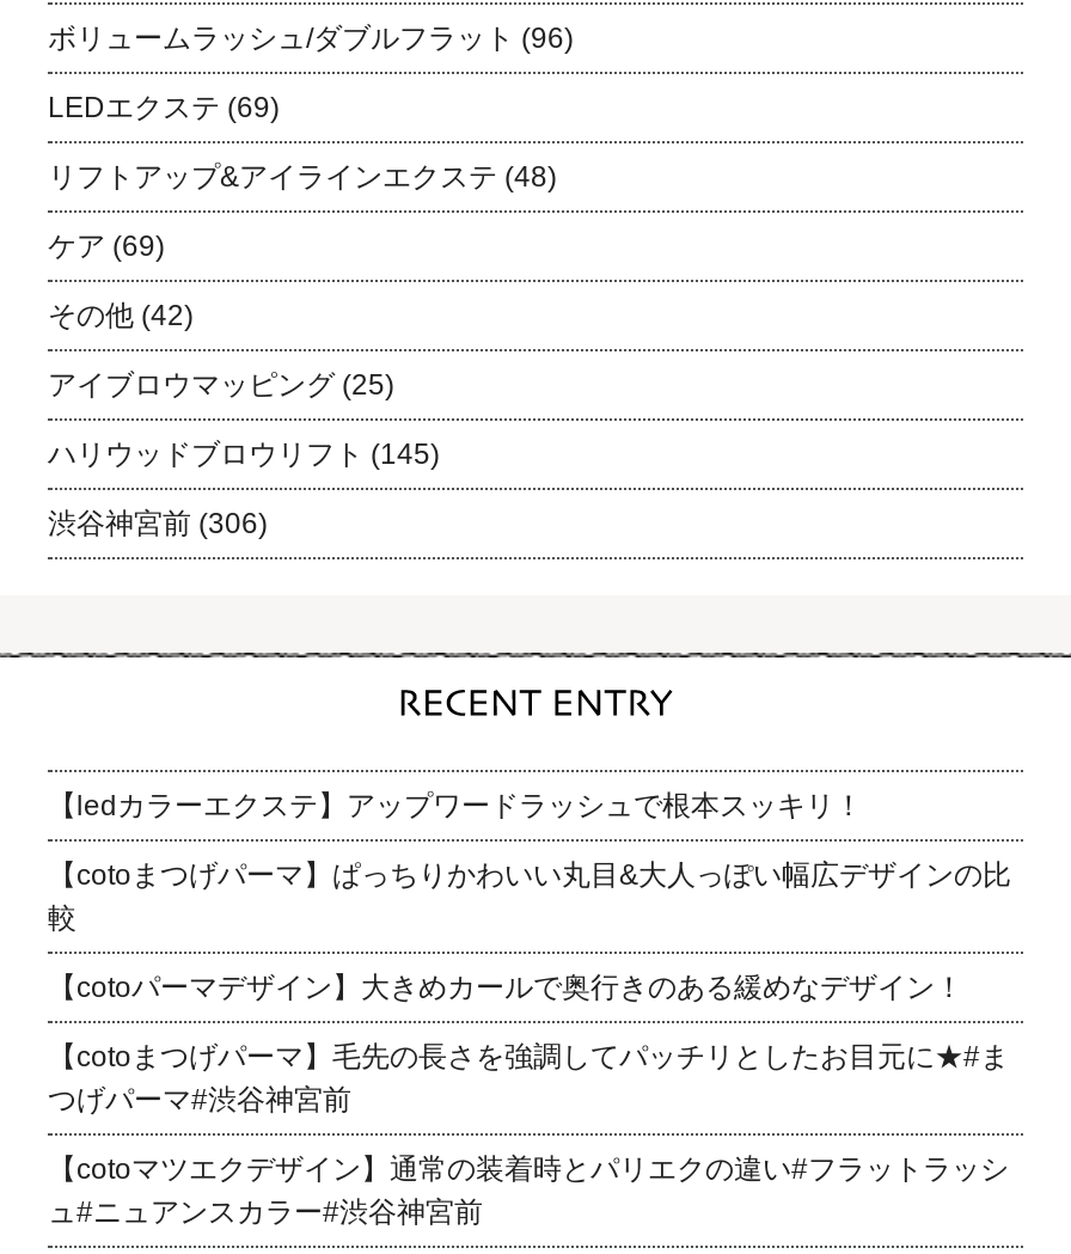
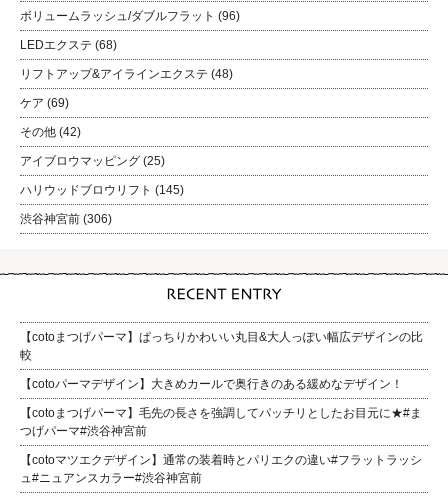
[48,90,280,124] LEDエクステ(69) -> [20,38,117,52] LEDエクステ(68)
[48,789,863,822] 【ledカラーエクステ】アップワードラッシュで根本スッキリ！ -> none

